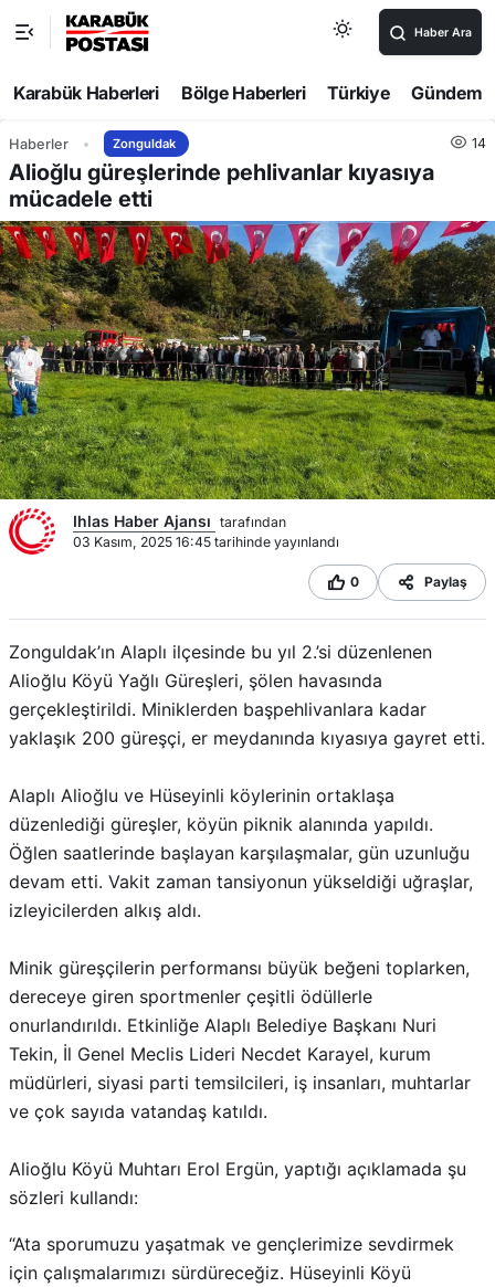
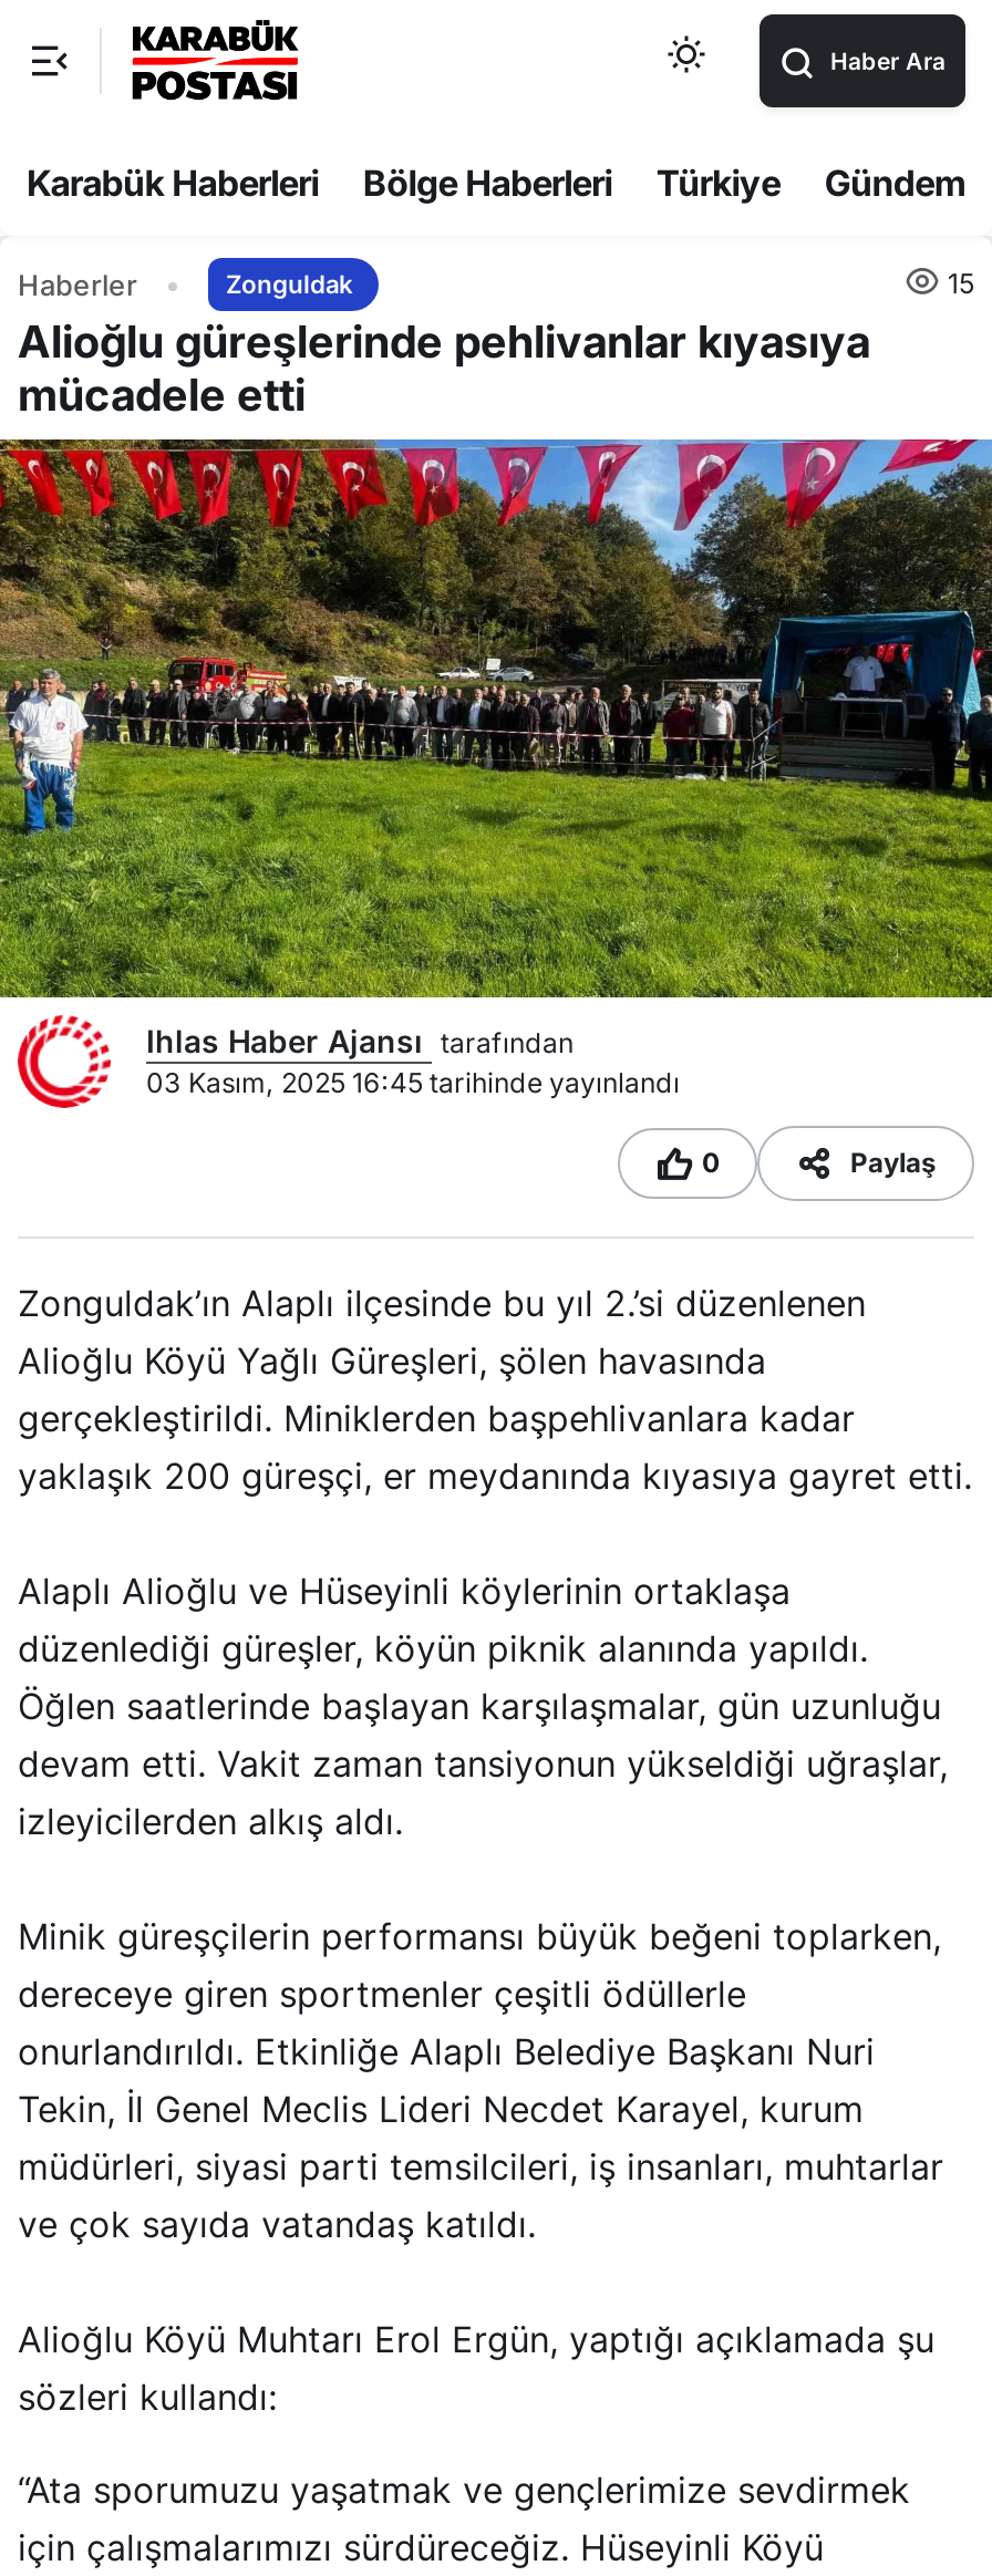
[472,135,486,151] 14 -> [948,267,974,300] 15

